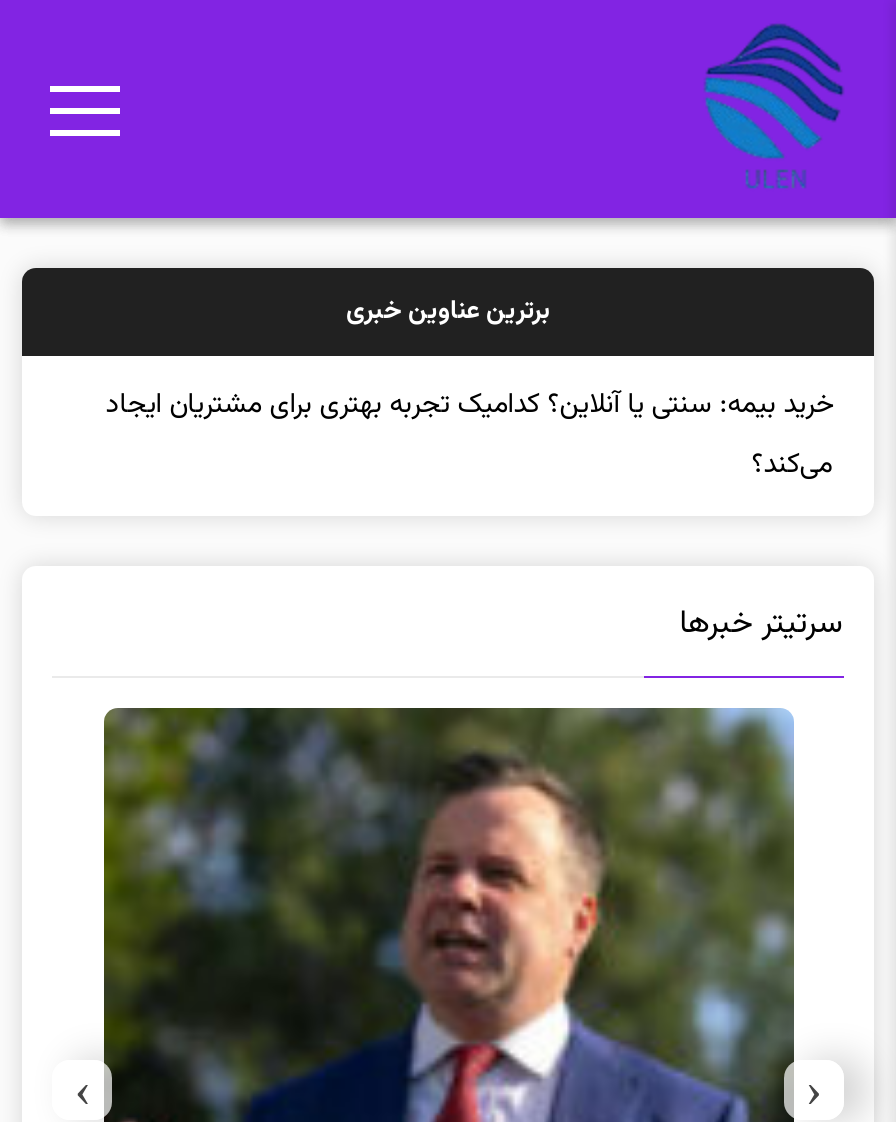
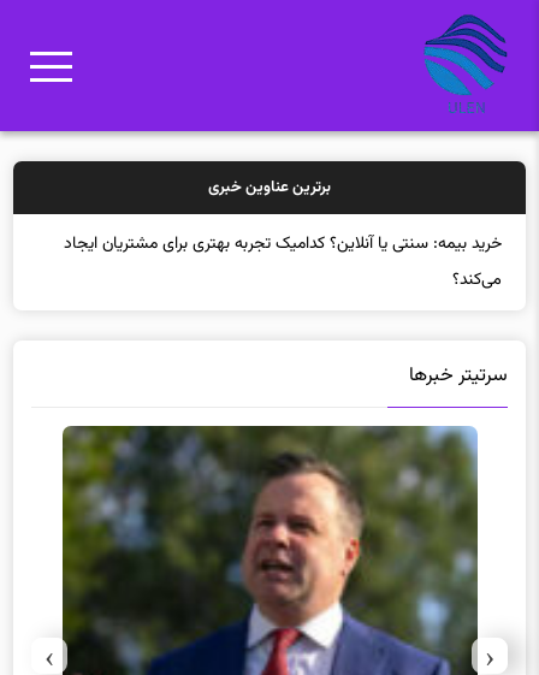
[390,384,834,428] خرید بیمه: سنتی یا آنلاین؟ کدامیک تجربه -> [473,231,501,257] خری

